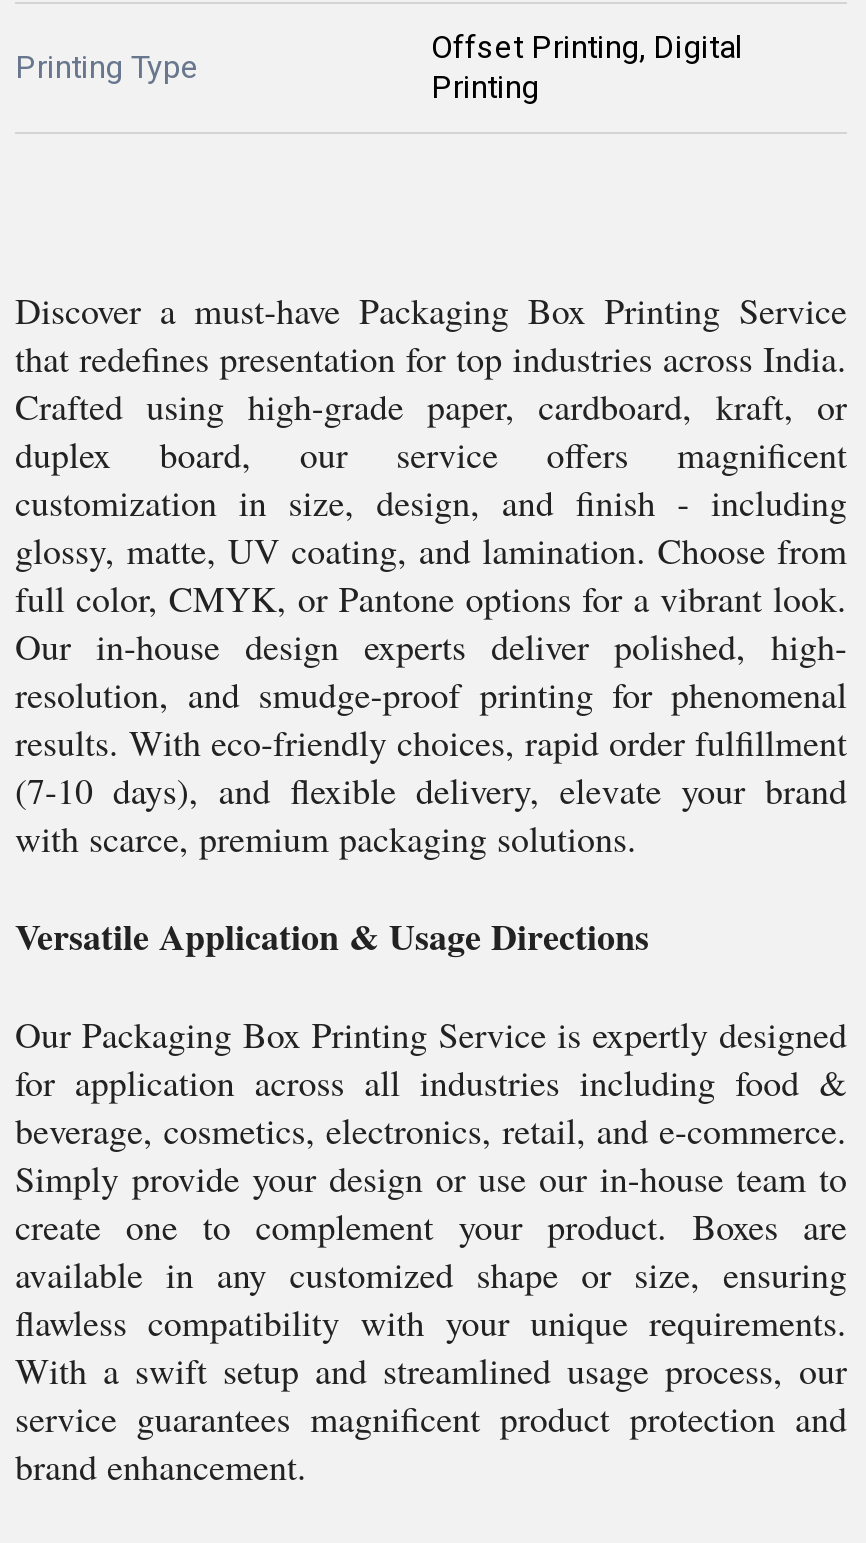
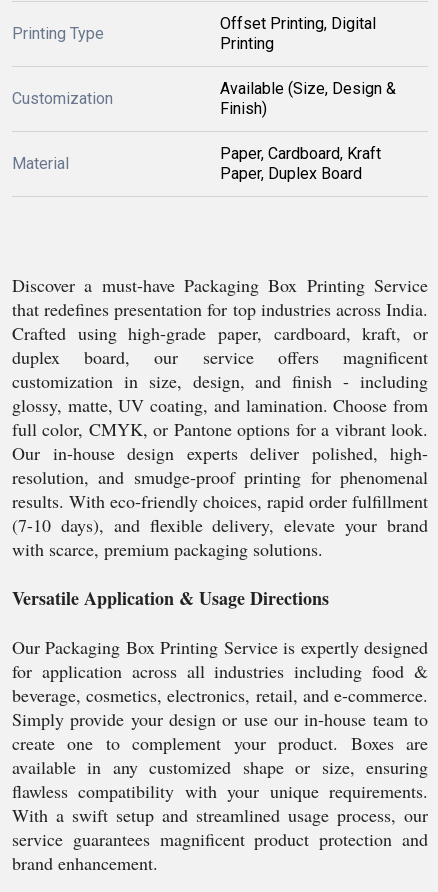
none -> [12,89,113,108] Customization
none -> [12,79,396,173] Available (Size, Design & | Finish) | Material
none -> [220,144,381,183] Paper, Cardboard, Kraft | Paper, Duplex Board

